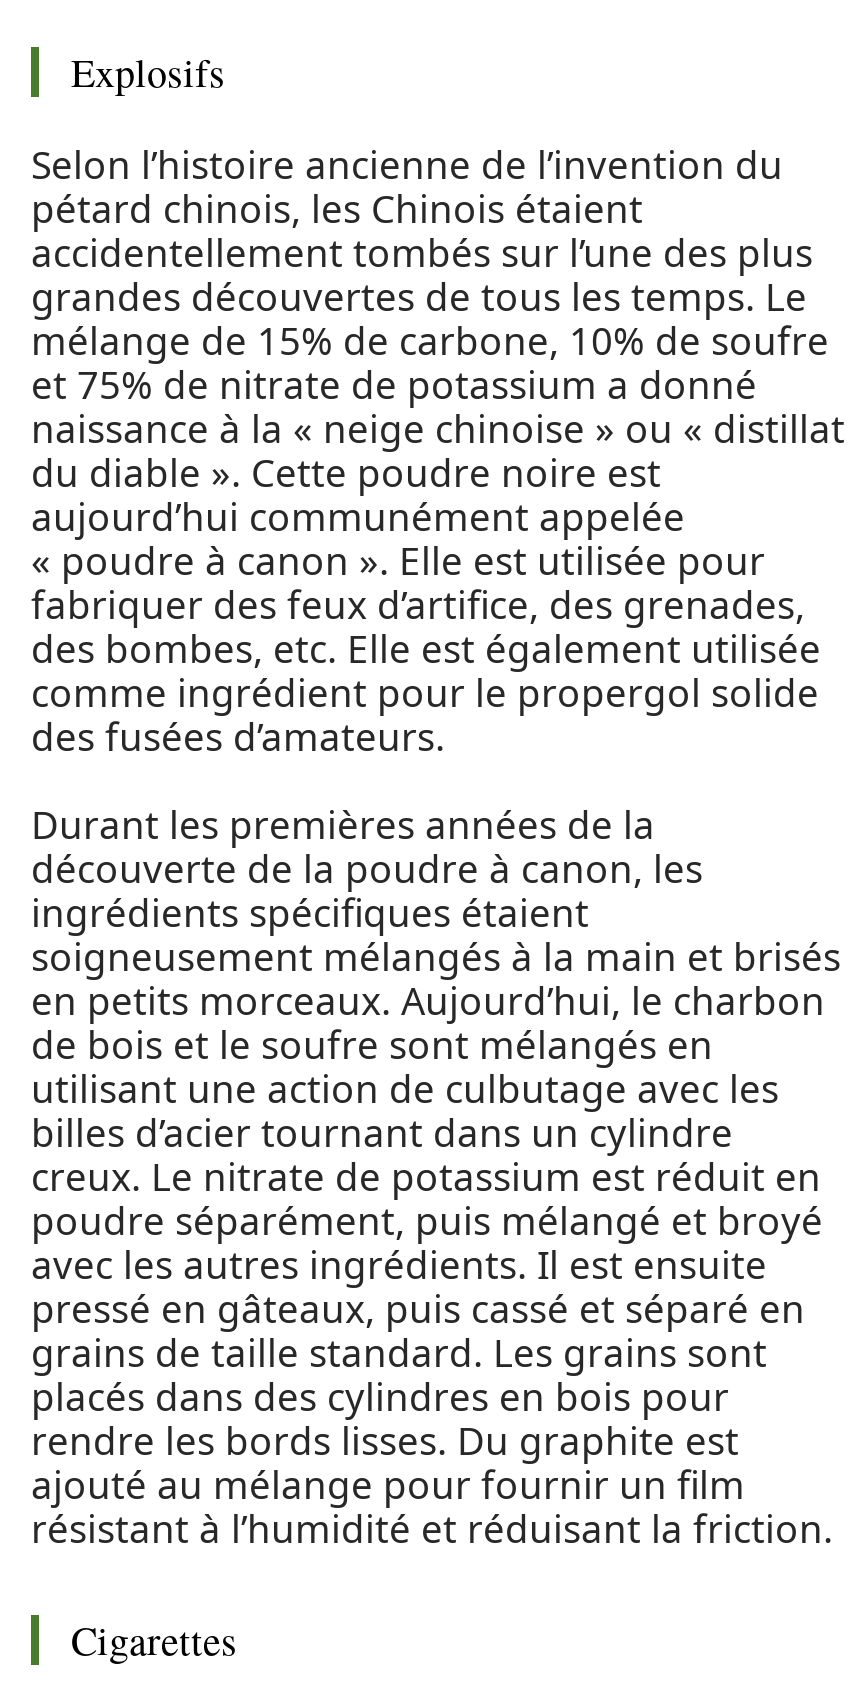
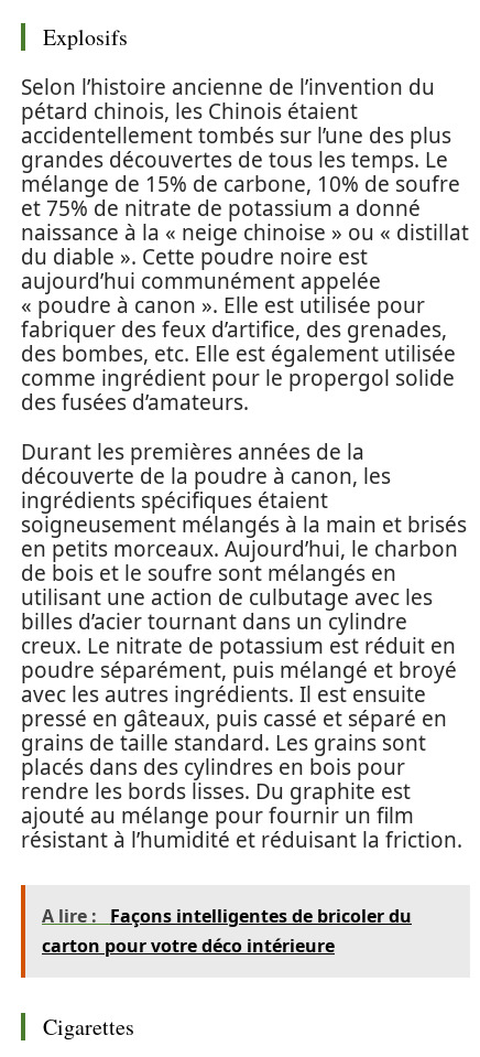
none -> [20,884,469,979] [image] | A lire : Façons intelligentes de bricoler du | carton pour votre déco intérieure

